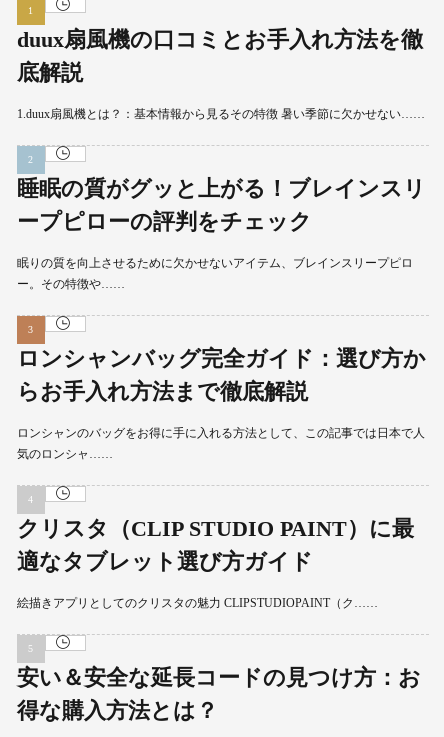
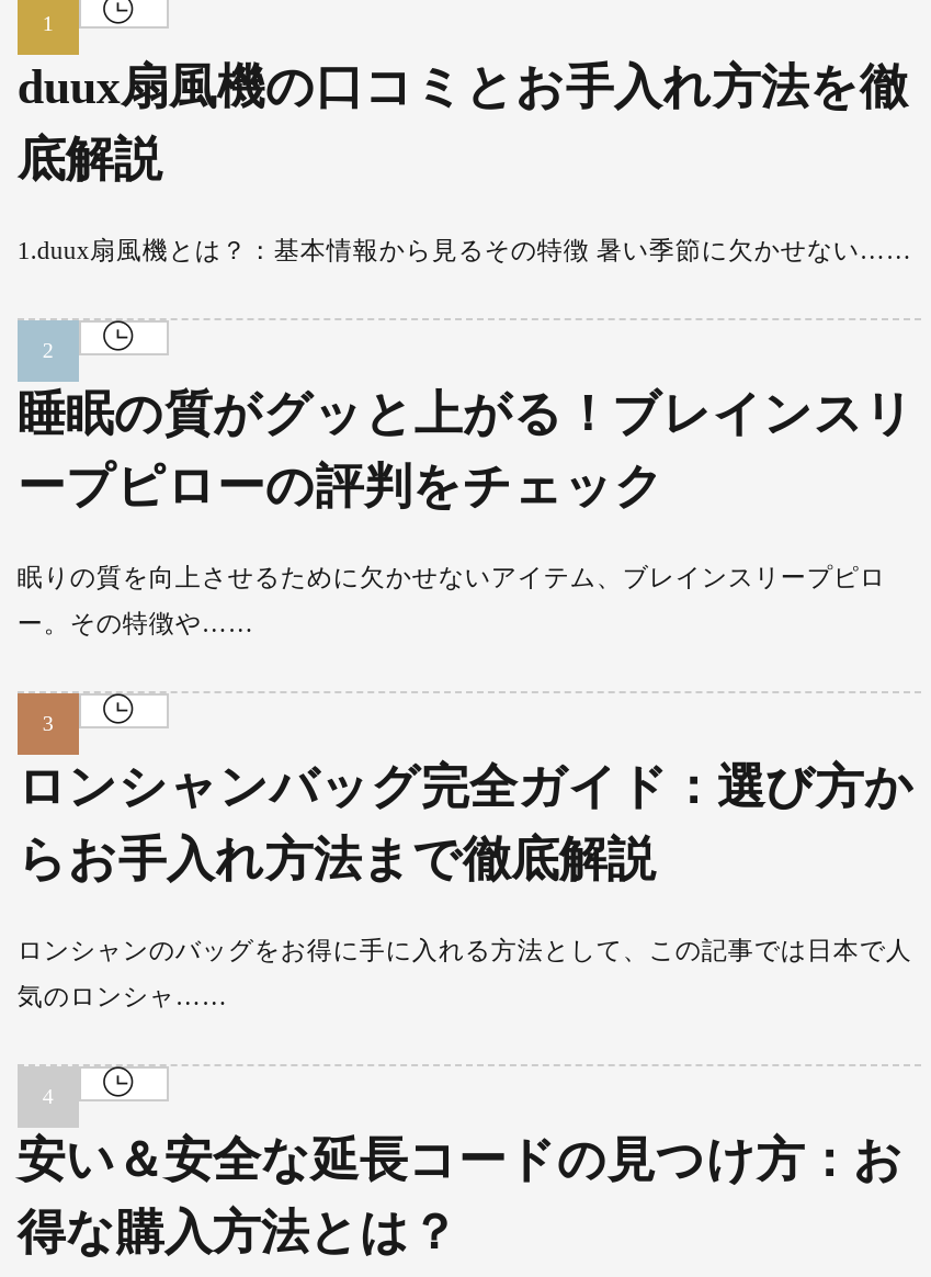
[17,516,414,609] クリスタ（CLIP STUDIO PAINT）に最 | 適なタブレット選び方ガイド | 絵描きアプリとしてのクリスタの魅力 CLIPSTUDIOPAINT（ク…… -> none

